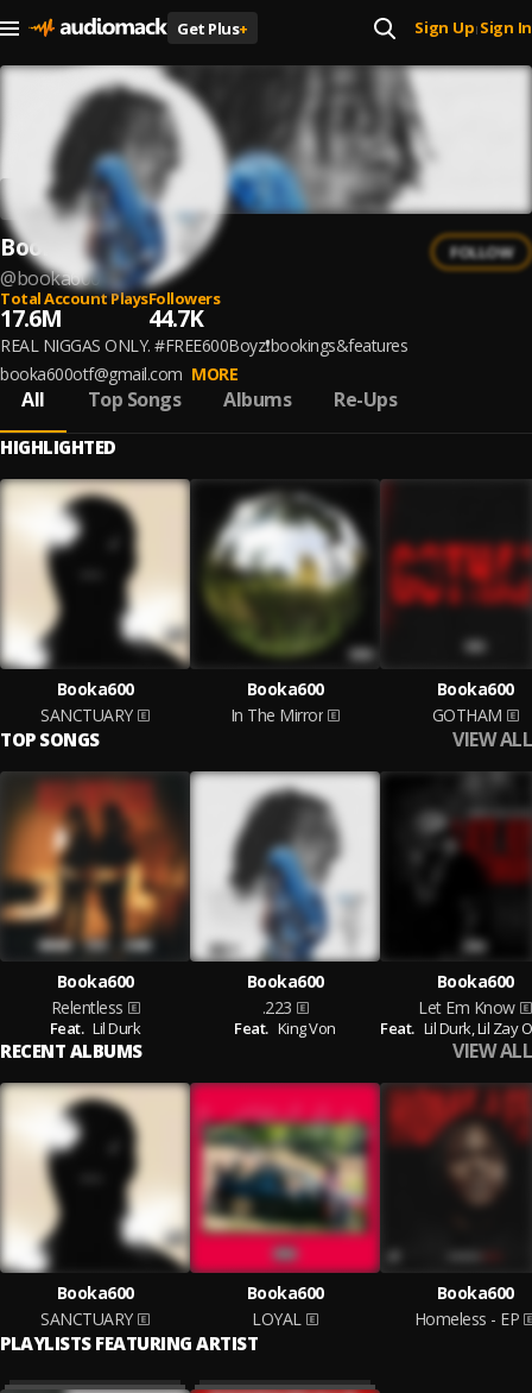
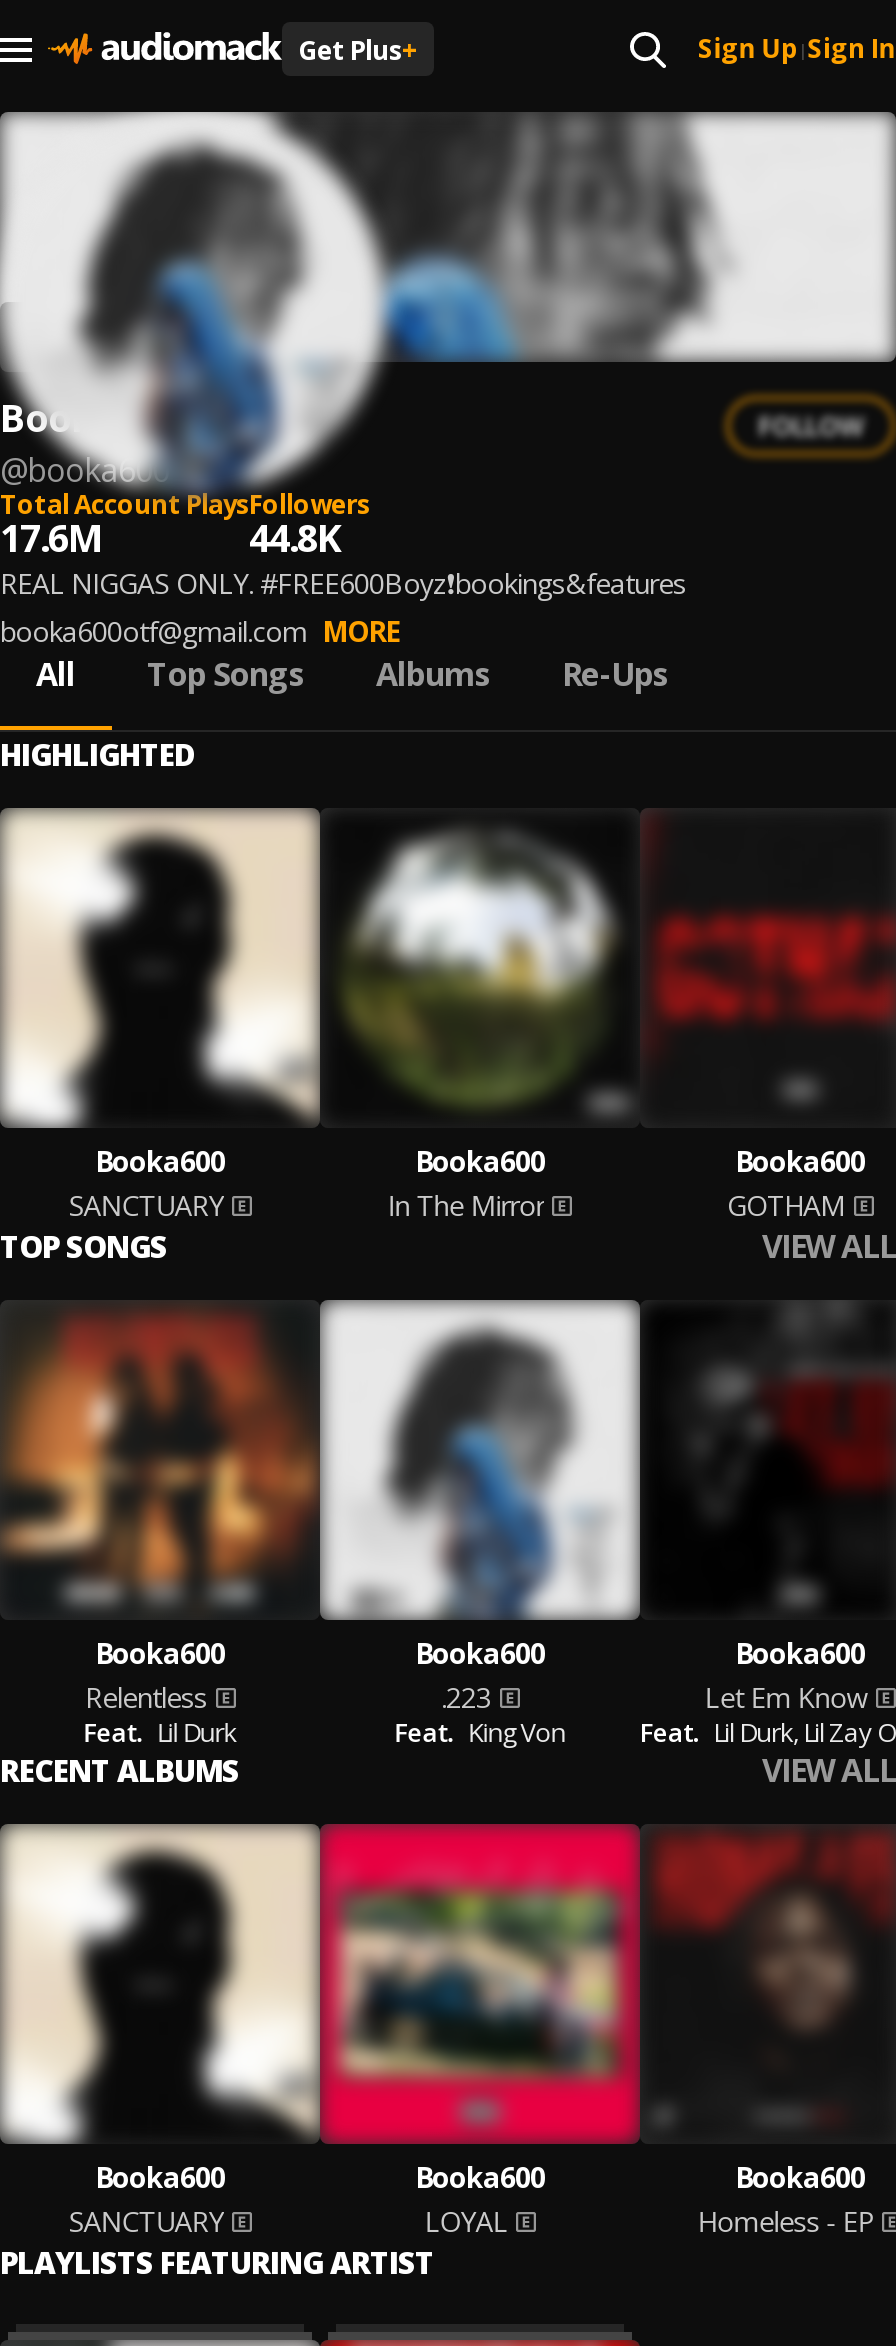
[148,303,202,334] 44.7K -> [249,512,341,564] 44.8K

